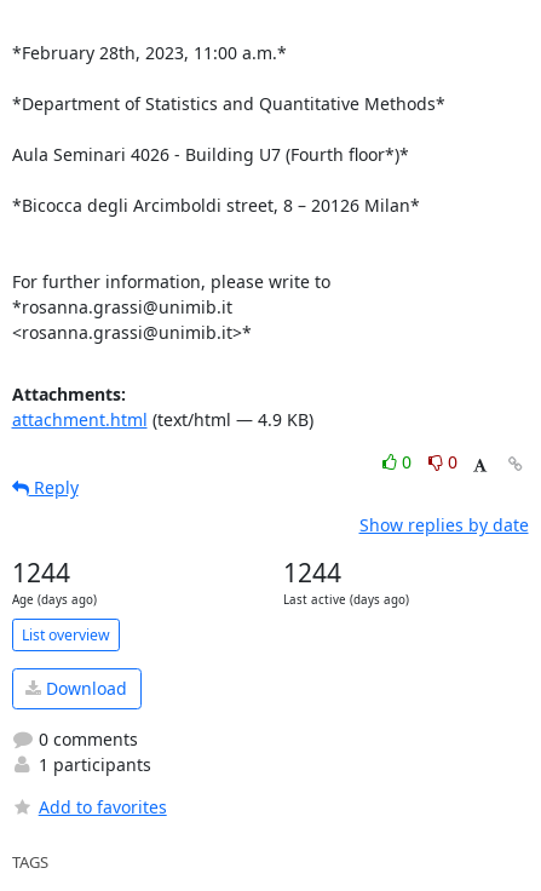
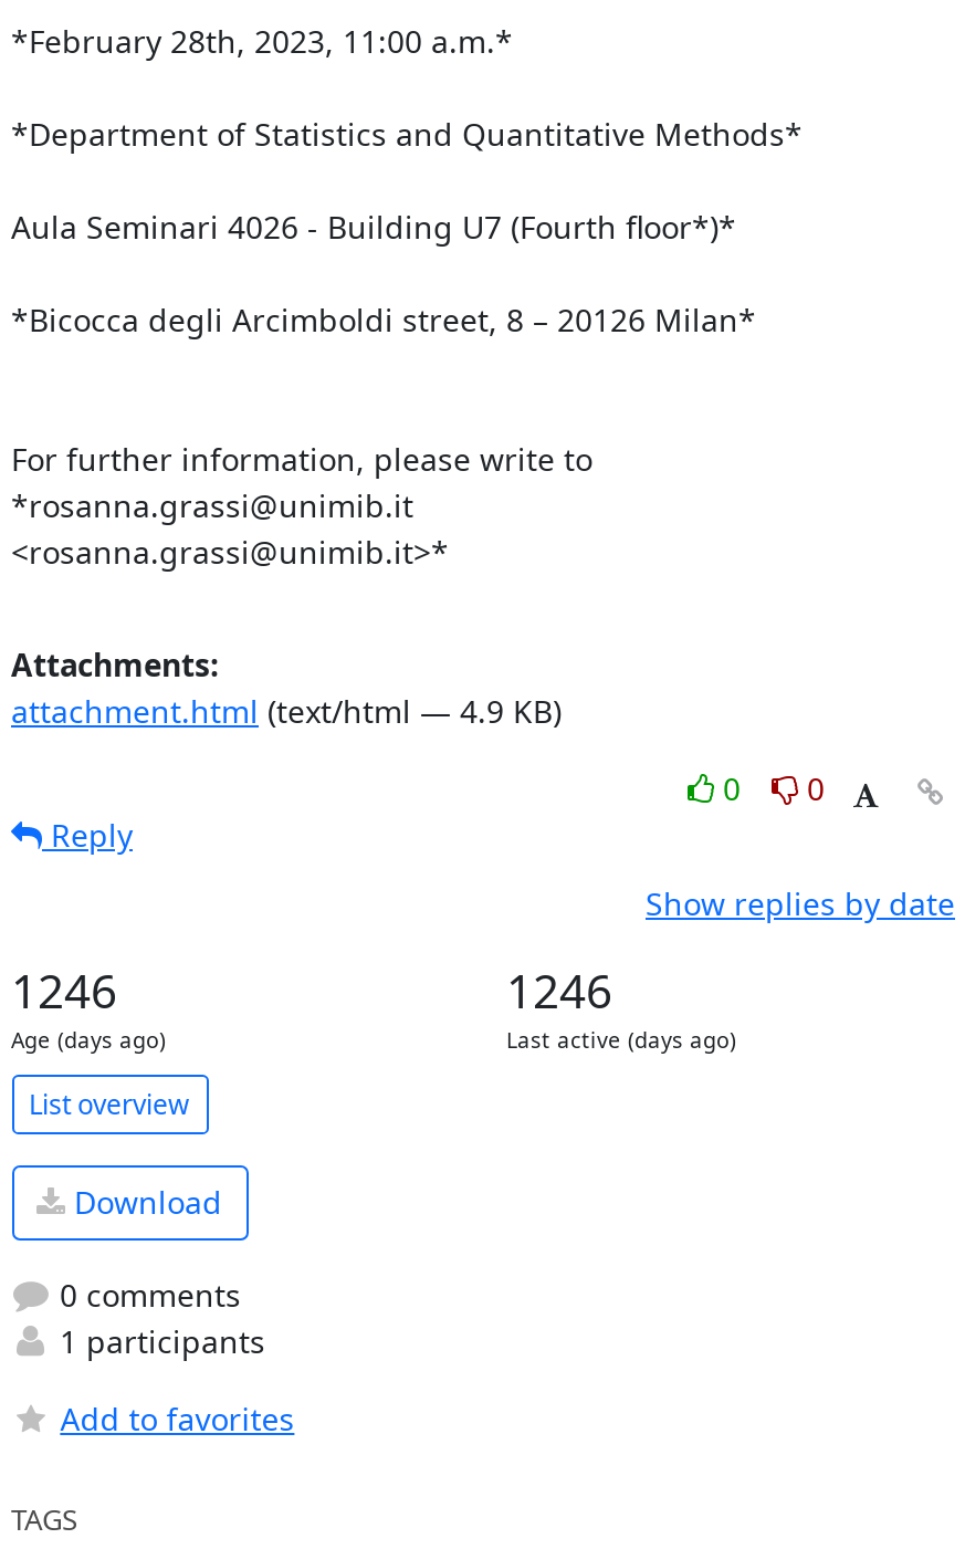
[11,556,70,590] 1244 -> [11,960,117,1022] 1246
[283,556,341,590] 1244 -> [506,960,612,1022] 1246

